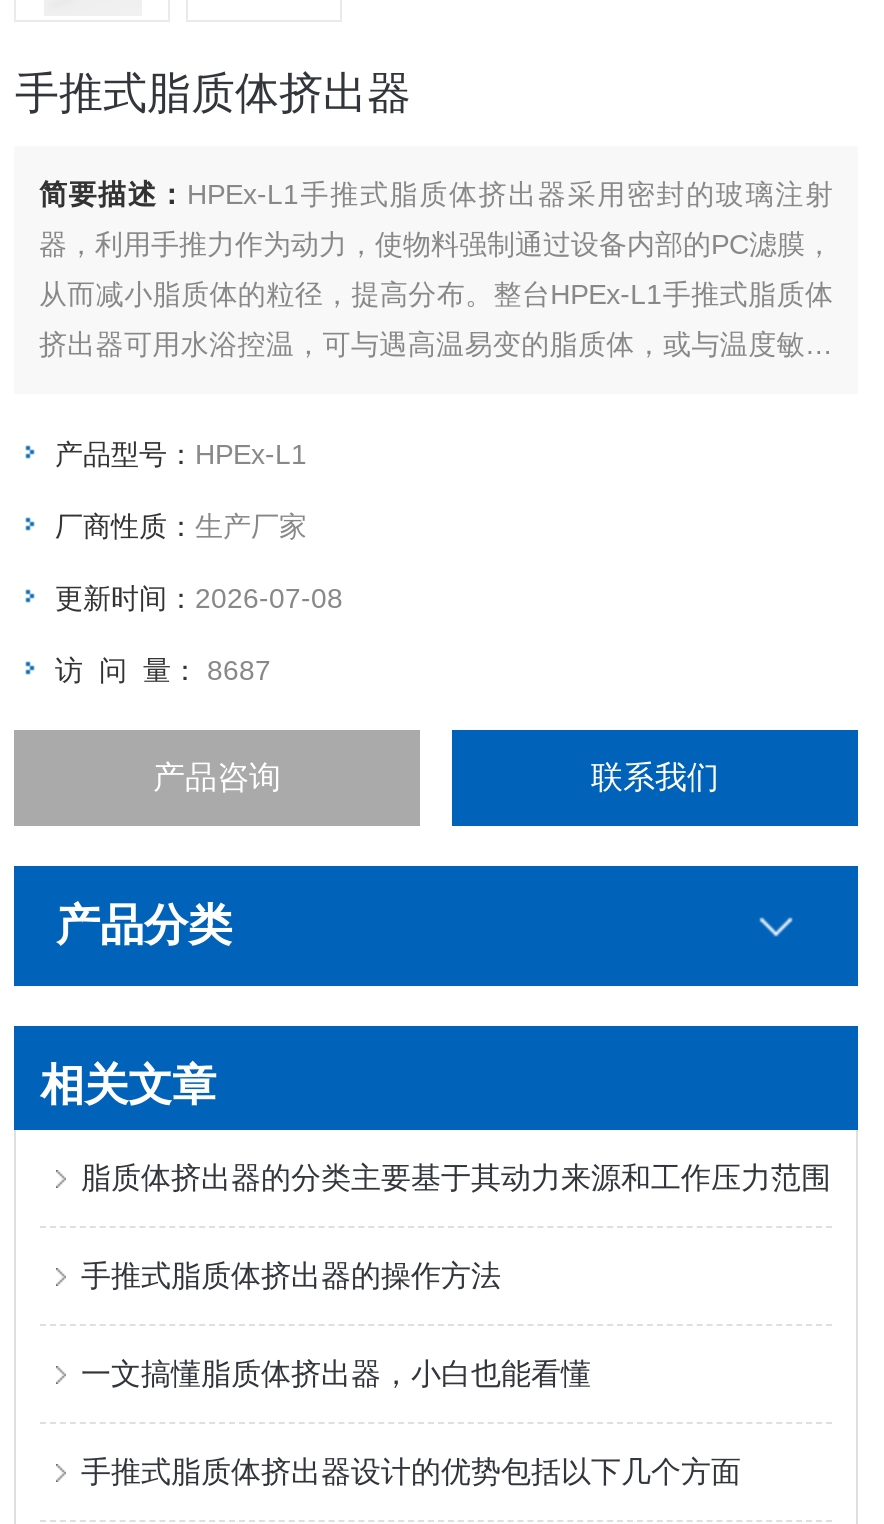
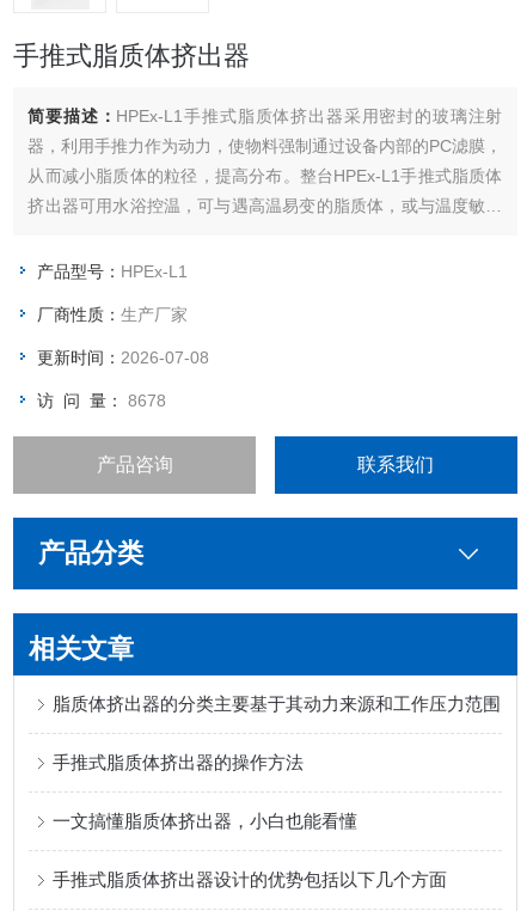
[55,654,271,686] 访 问 量：8687 -> [38,391,167,410] 访 问 量：8678

